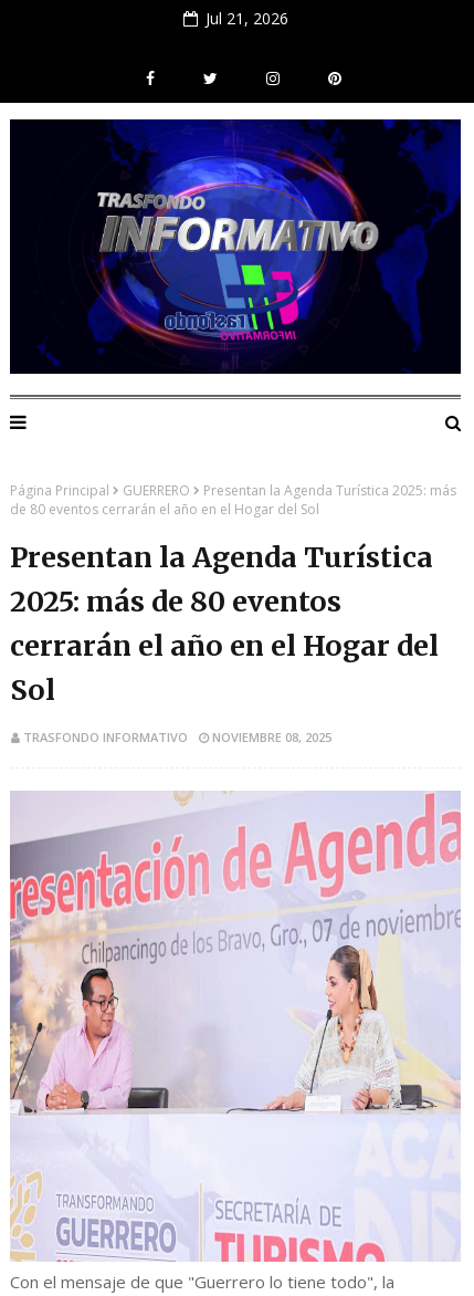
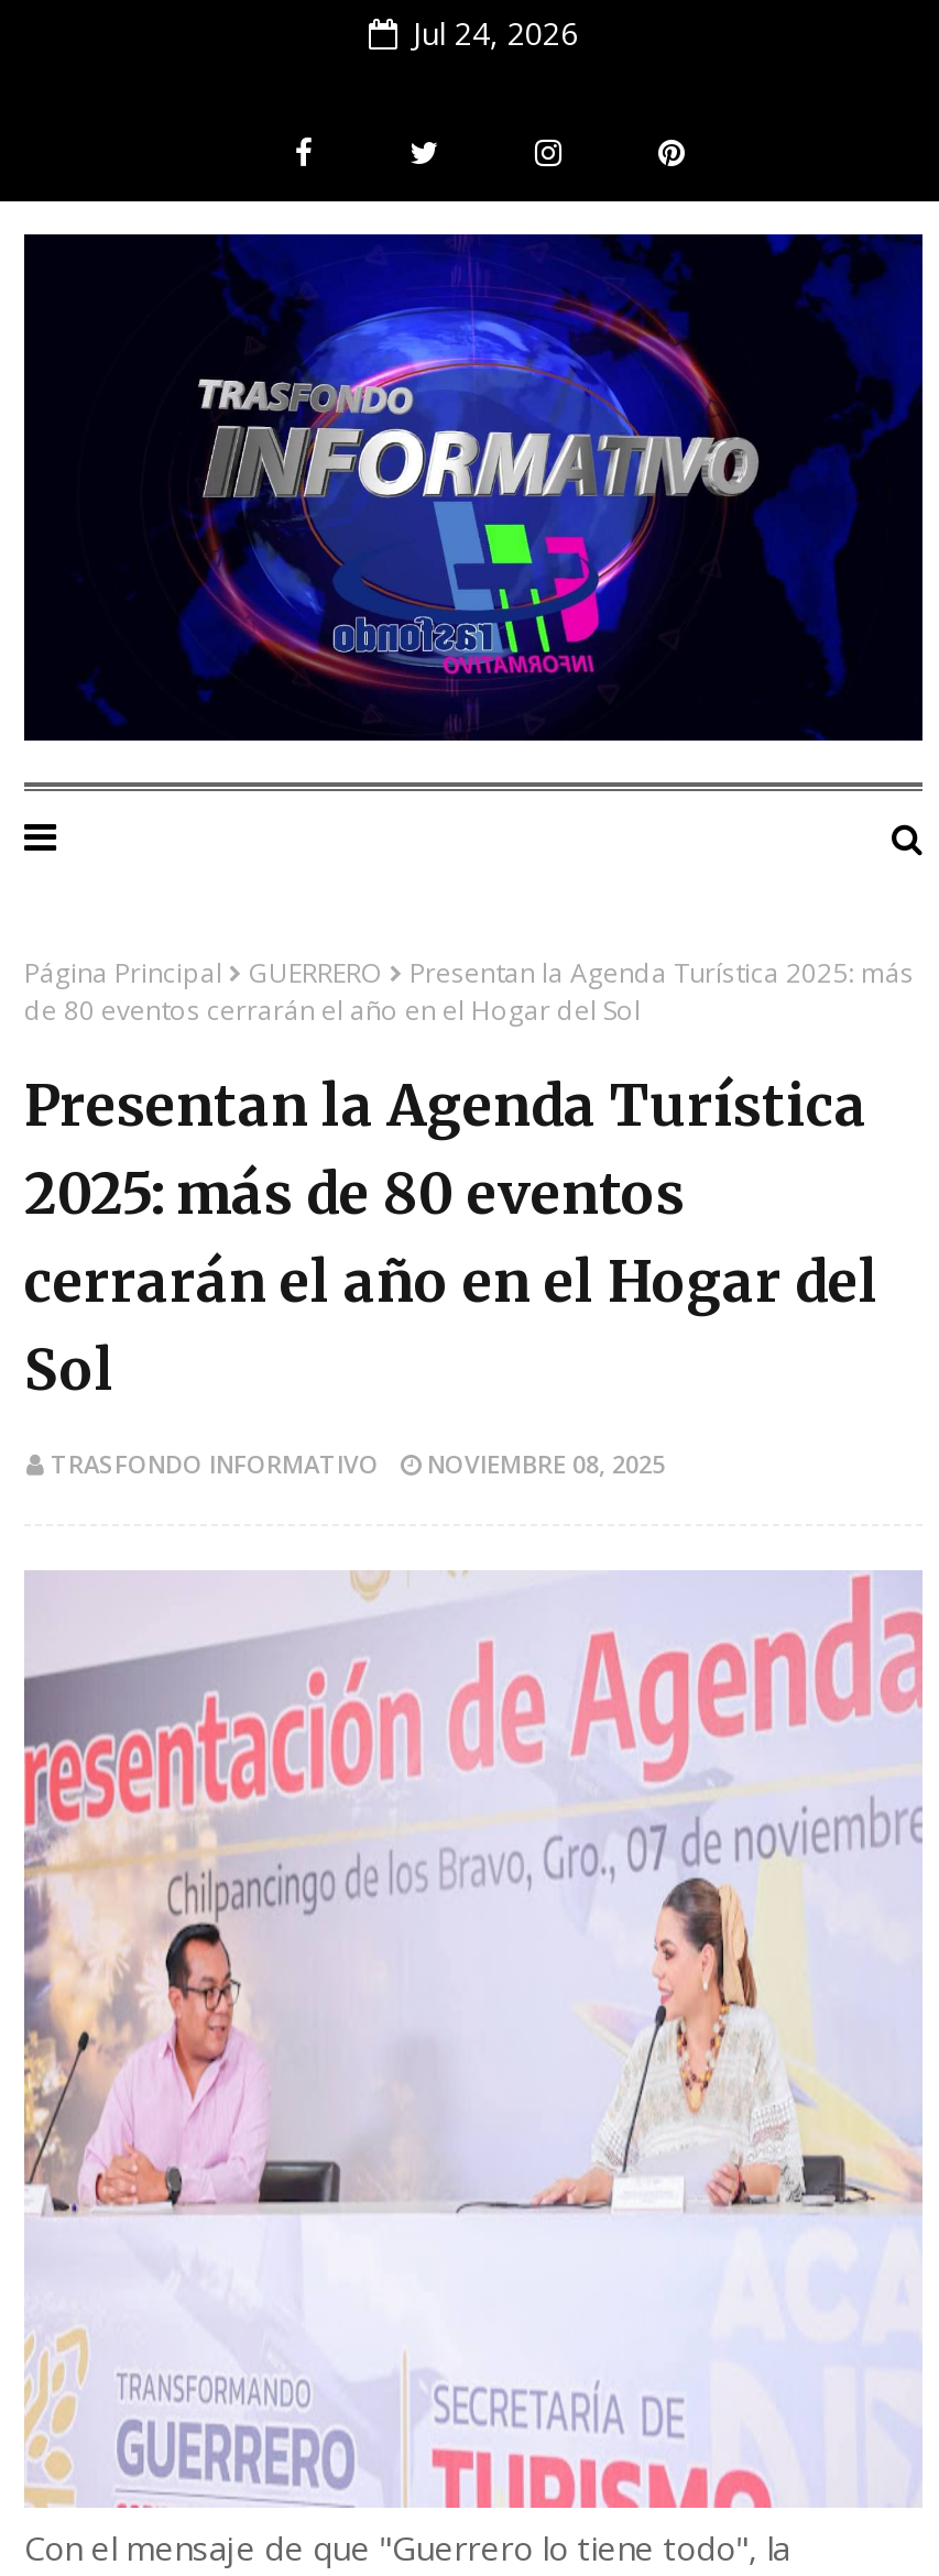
[205,8,288,29] Jul 21, 2026 -> [413,12,578,54] Jul 24, 2026

